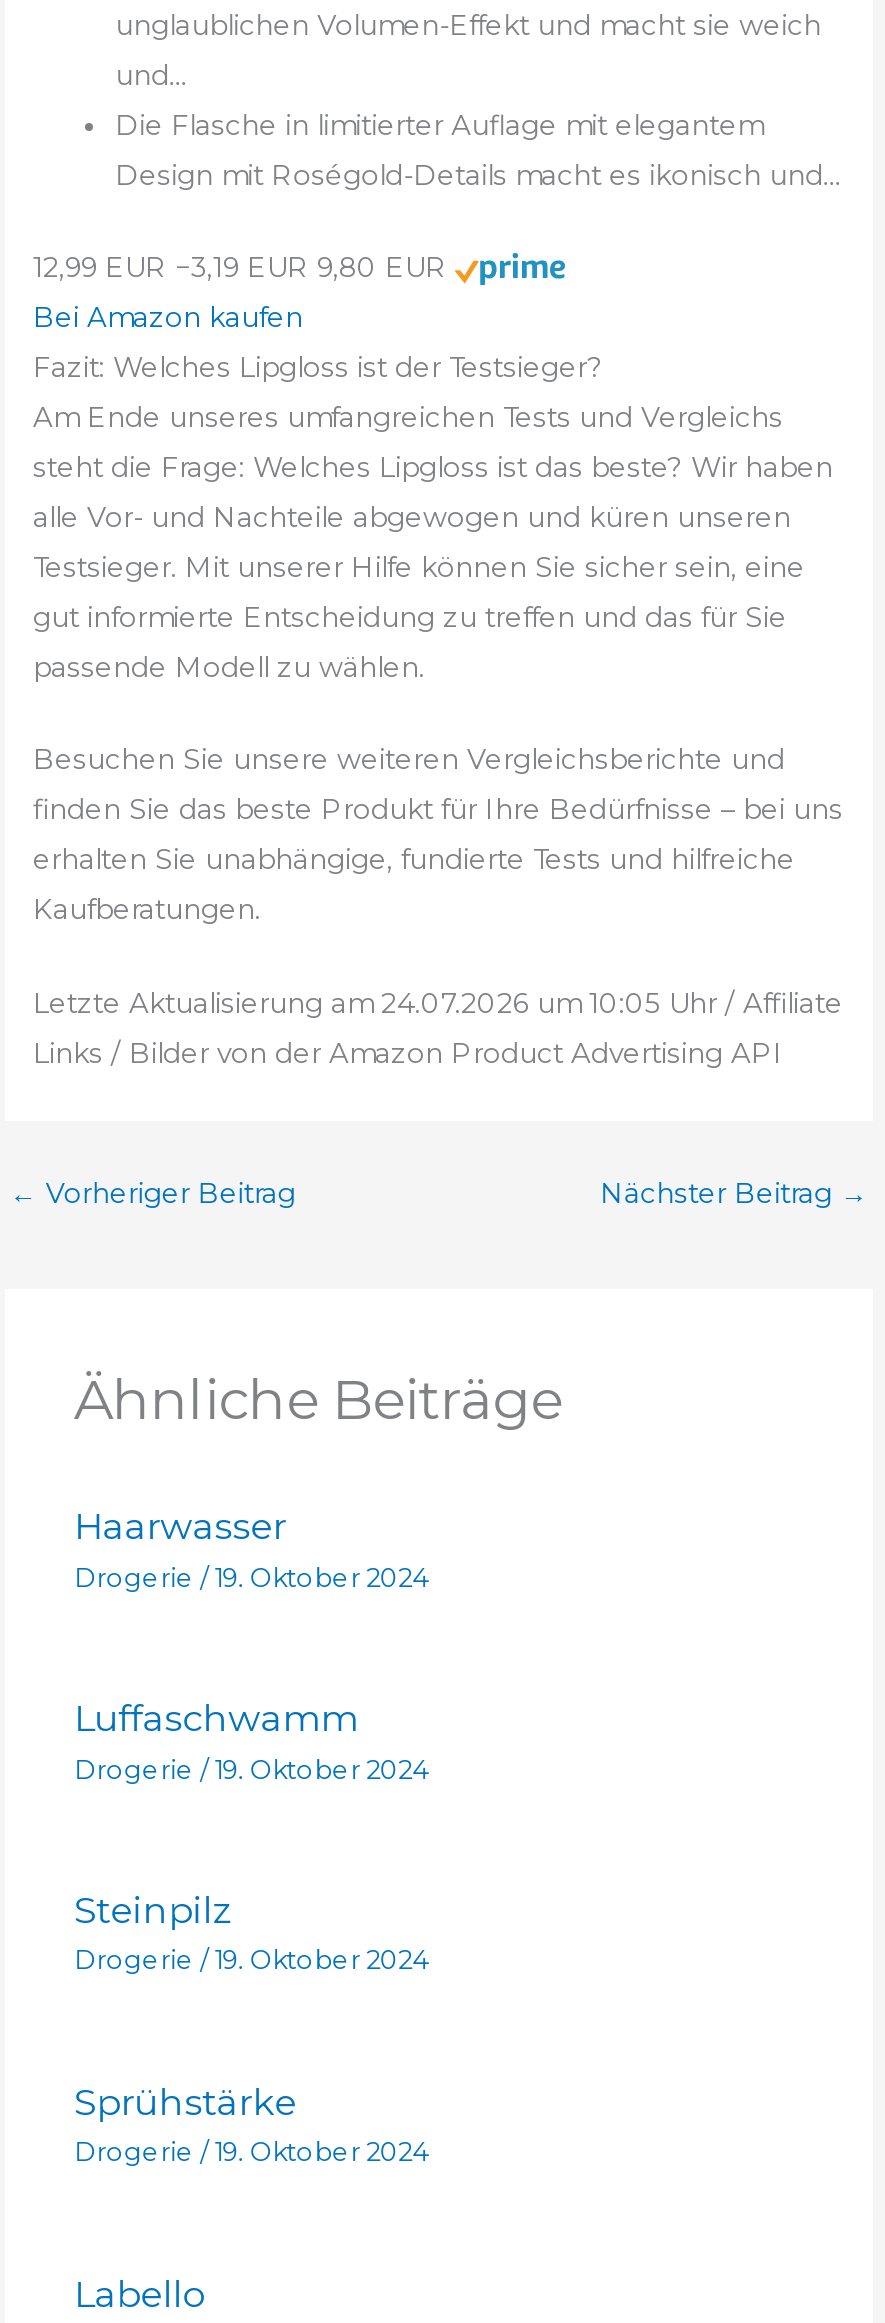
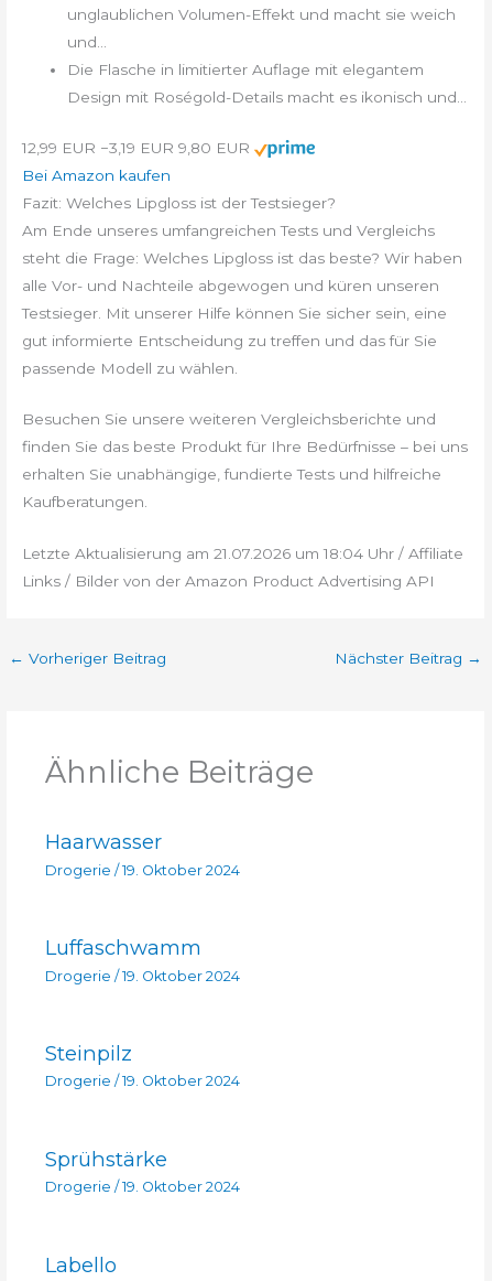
[33,988,843,1020] Letzte Aktualisierung am 24.07.2026 um 10:05 Uhr / Affiliate -> [22,545,463,563] Letzte Aktualisierung am 21.07.2026 um 18:04 Uhr / Affiliate

